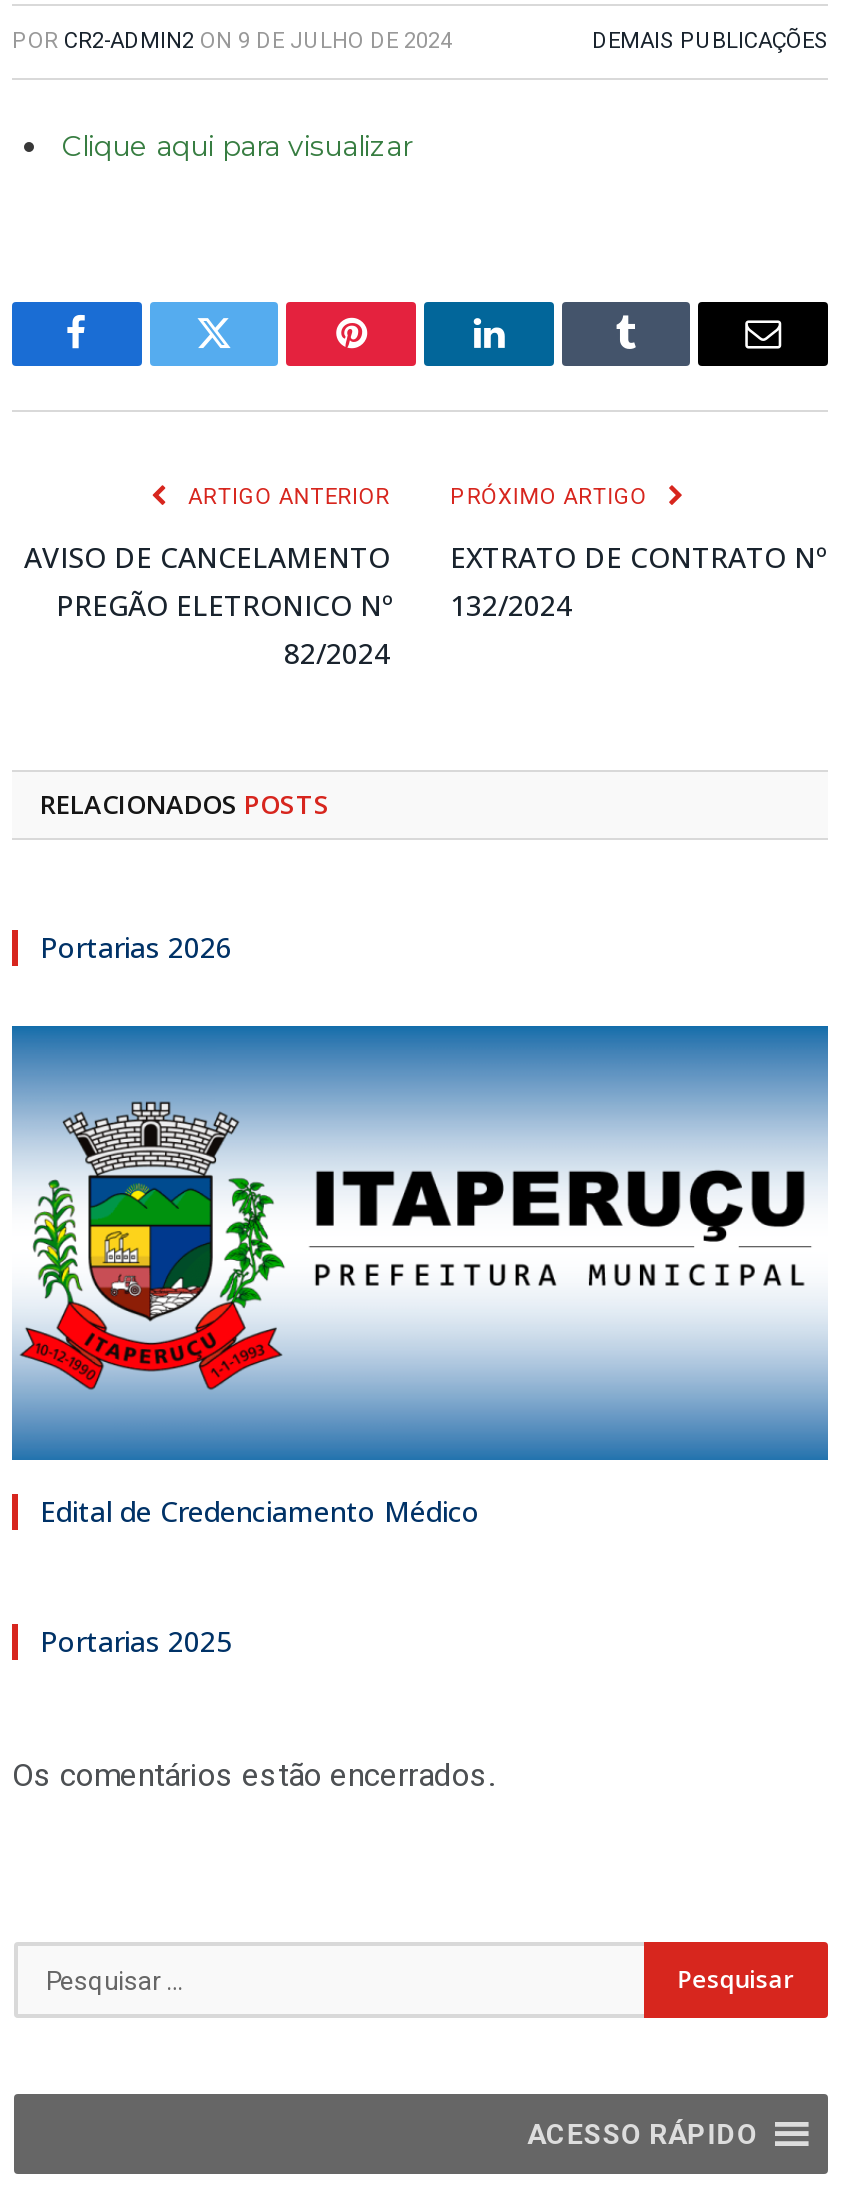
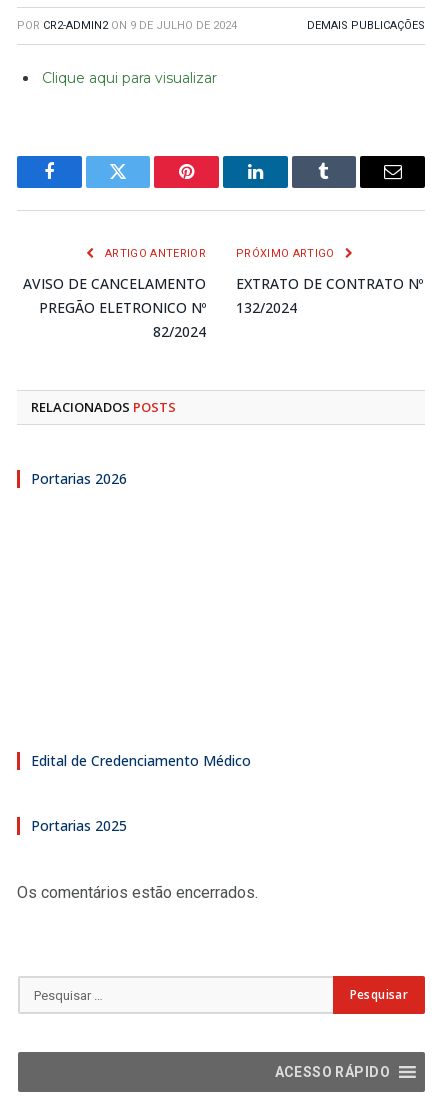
[10,1024,830,1462] [image] -> none

